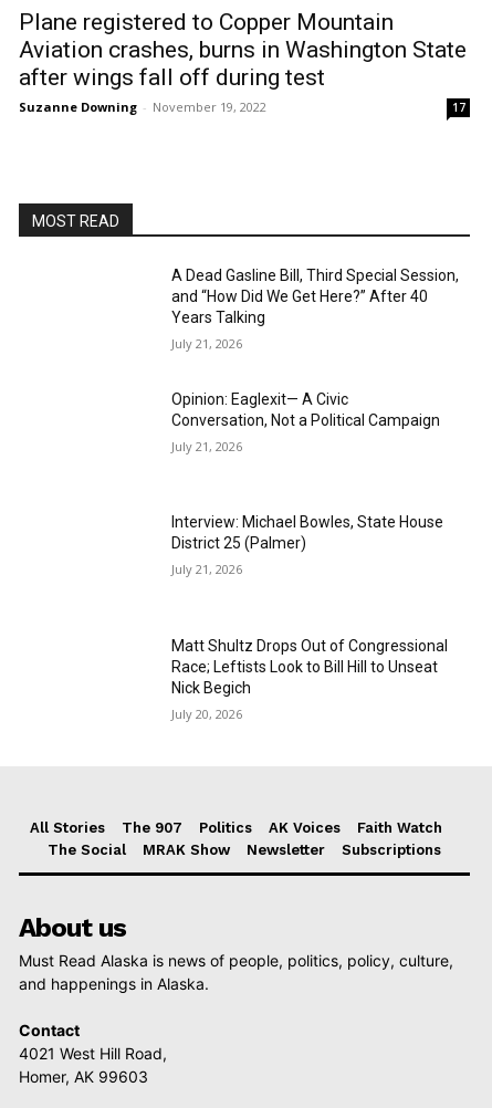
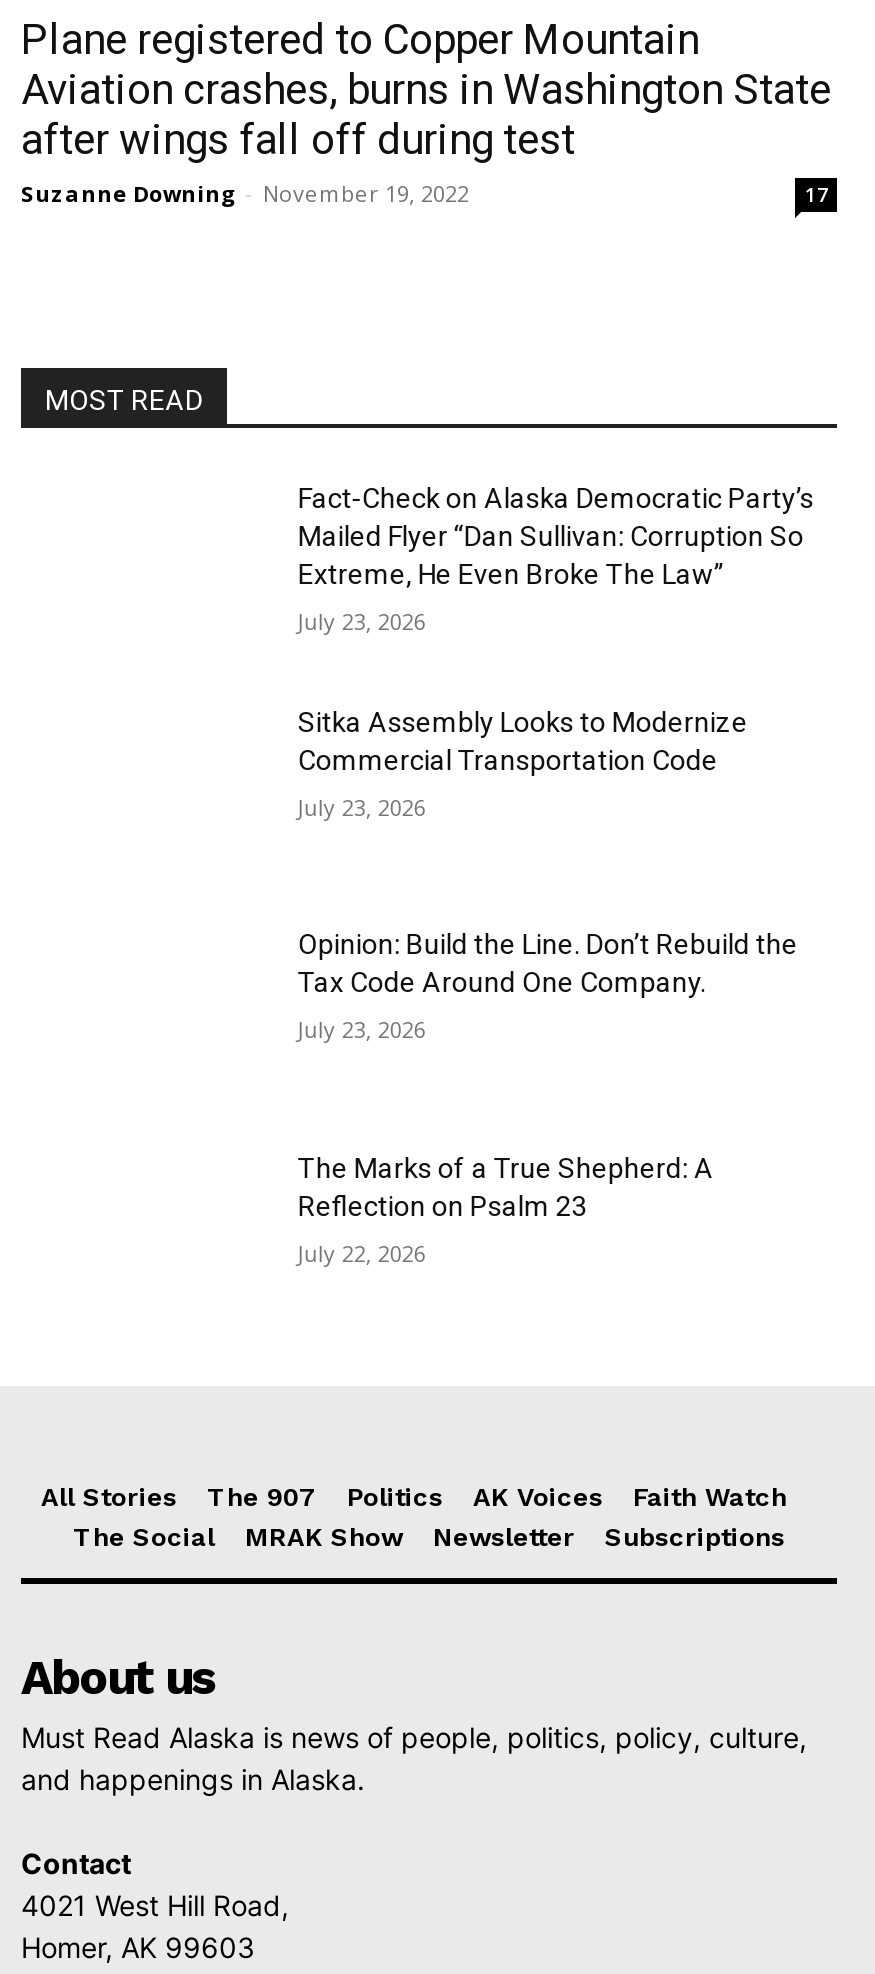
[172,266,459,326] A Dead Gasline Bill, Third Special Session, | and “How Did We Get Here?” After 40 | Years Talking -> [298,482,814,590] Fact-Check on Alaska Democratic Party’s | Mailed Flyer “Dan Sullivan: Corruption So | Extreme, He Even Broke The Law”
[172,335,243,352] July 21, 2026 -> [298,606,426,636] July 23, 2026
[172,390,440,429] Opinion: Eaglexit— A Civic | Conversation, Not a Political Campaign -> [298,705,748,775] Sitka Assembly Looks to Modernize | Commercial Transportation Code
[172,438,243,454] July 21, 2026 -> [298,791,426,821] July 23, 2026
[172,513,444,552] Interview: Michael Bowles, State House | District 25 (Palmer) -> [298,929,798,999] Opinion: Build the Line. Don’t Rebuild the | Tax Code Around One Company.
[172,561,243,578] July 21, 2026 -> [298,1015,426,1045] July 23, 2026
[172,637,448,697] Matt Shultz Drops Out of Congressional | Race; Leftists Look to Bill Hill to Unseat | Nick Begich -> [298,1152,714,1222] The Marks of a True Shepherd: A | Reflection on Psalm 23
[172,705,243,722] July 20, 2026 -> [298,1238,426,1268] July 22, 2026

